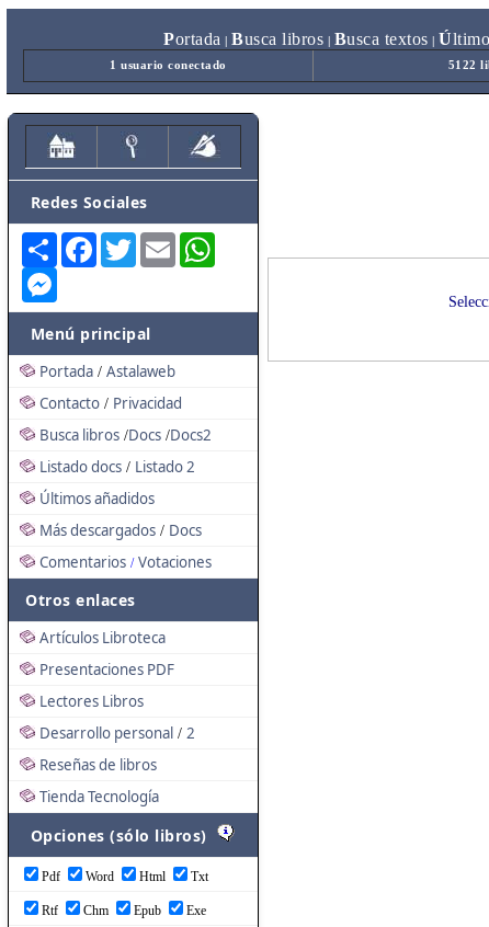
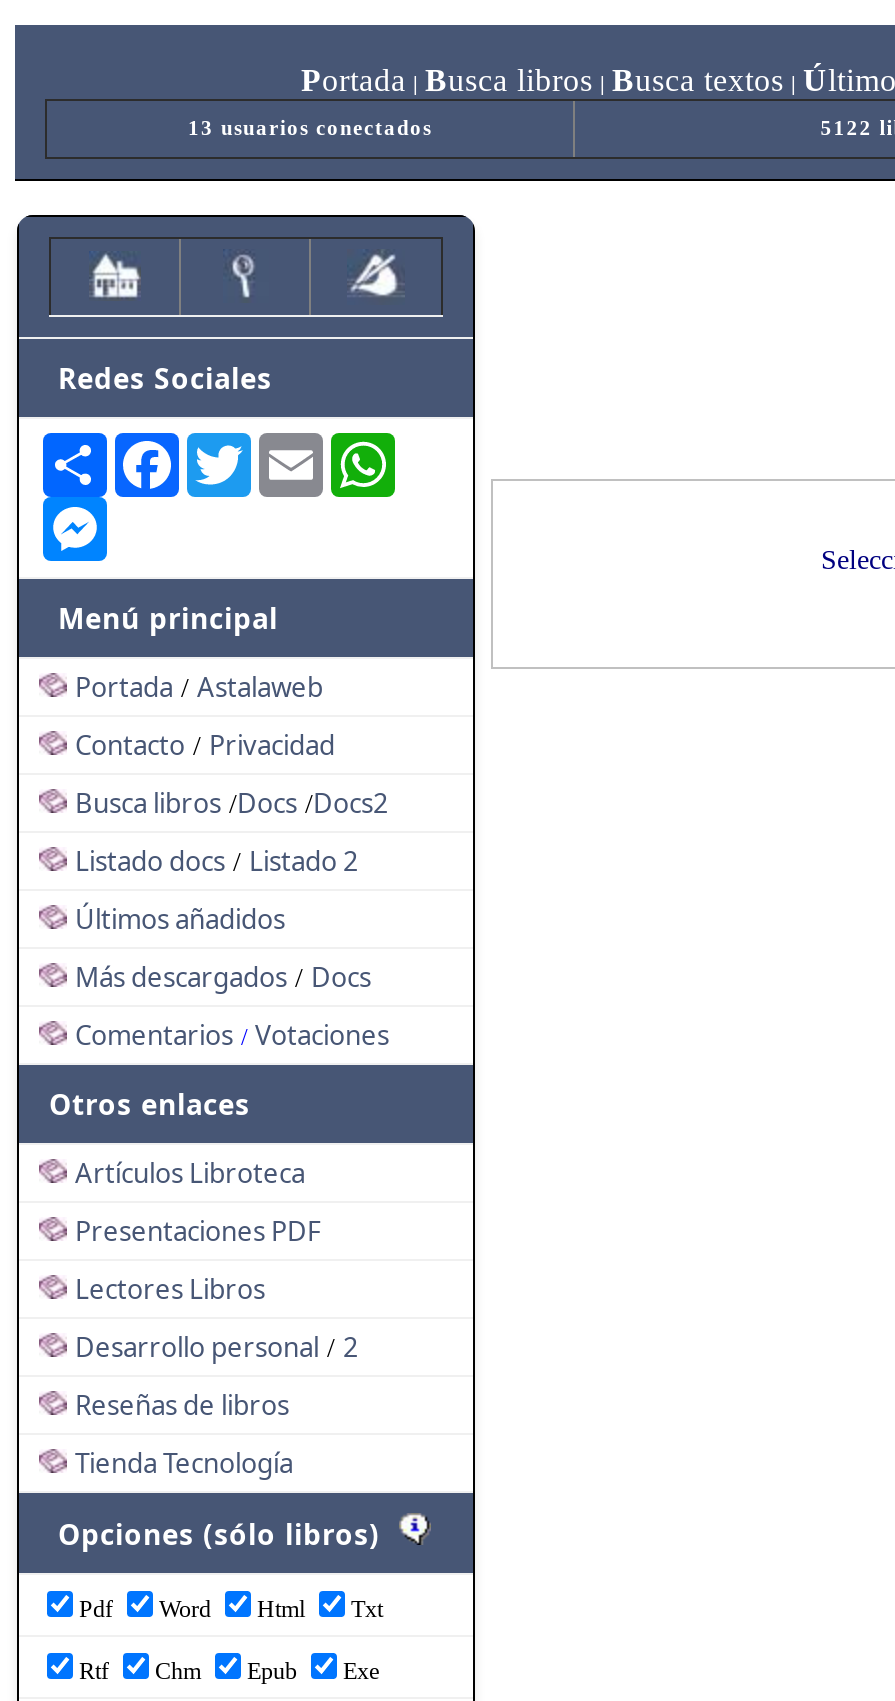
[110,59,227,71] 1 usuario conectado -> [188,117,432,139] 13 usuarios conectados

